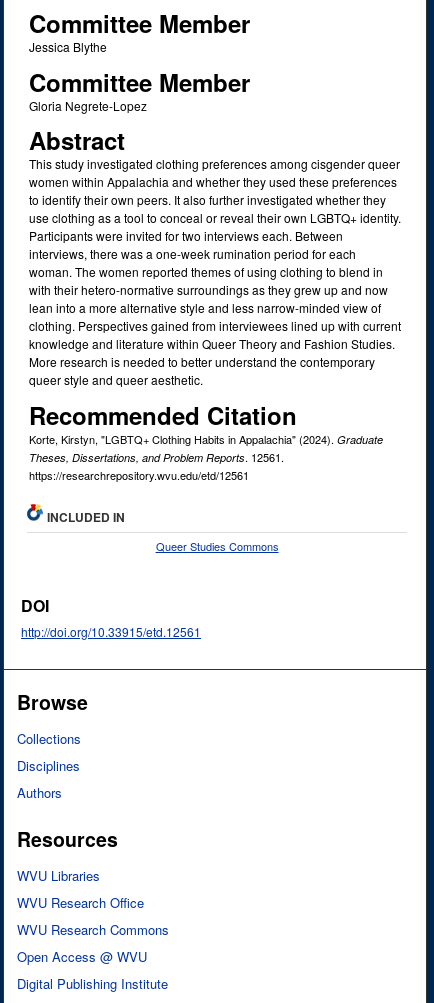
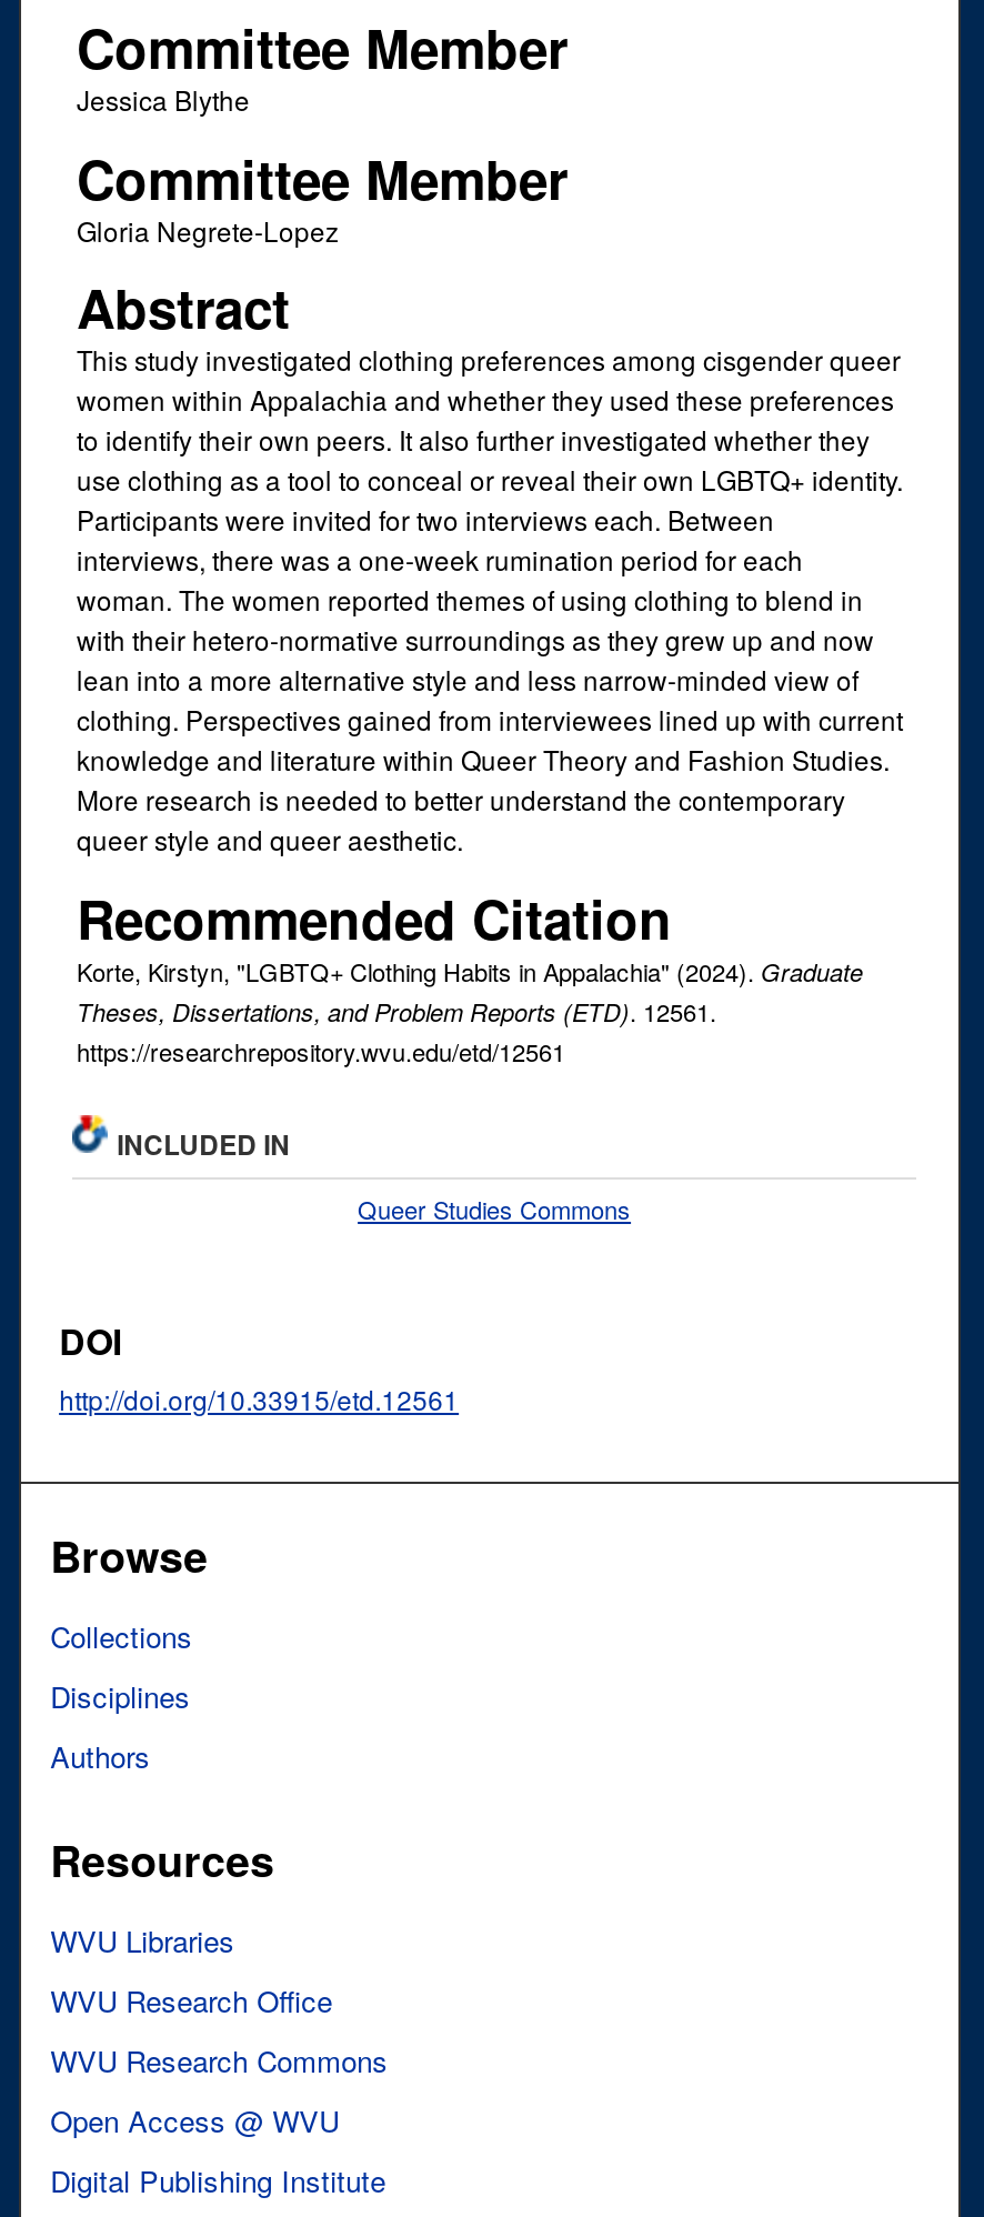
[29,449,284,465] Theses, Dissertations, and Problem Reports. 12561. -> [77,992,716,1028] Theses, Dissertations, and Problem Reports (ETD). 12561.

